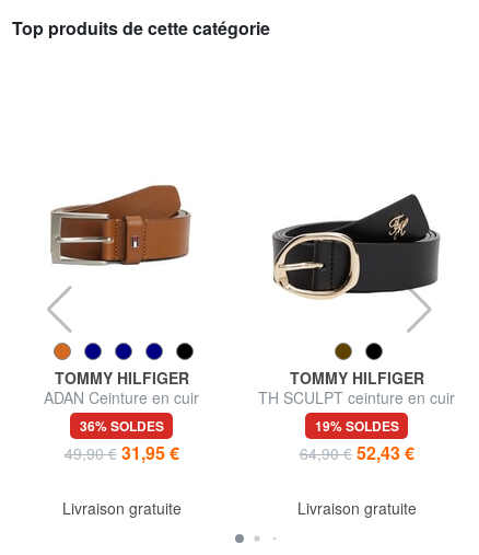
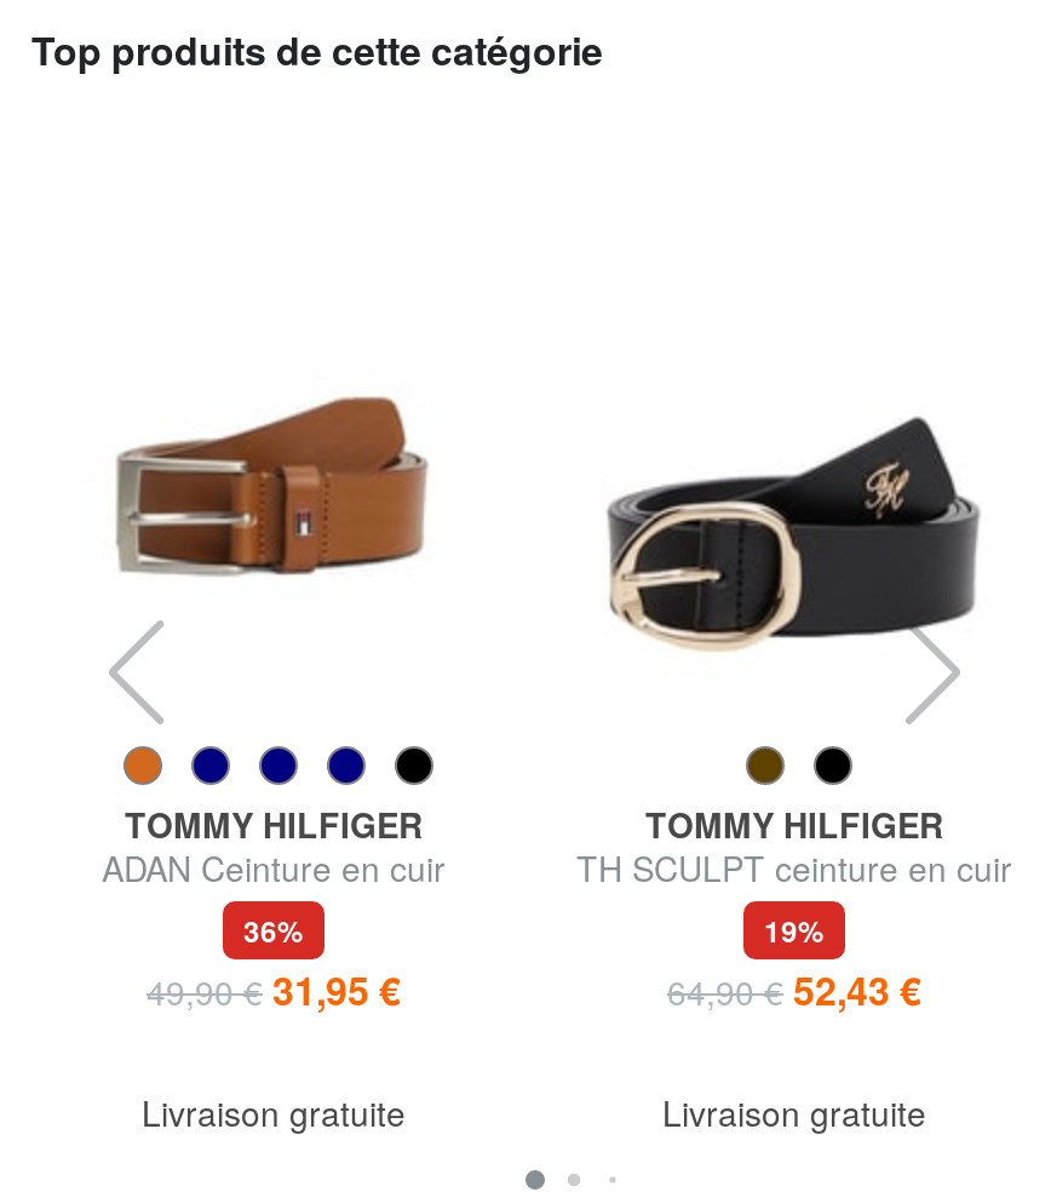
[79,415,163,435] 36% SOLDES -> [243,907,304,951] 36%
[314,415,399,435] 19% SOLDES -> [764,907,825,951] 19%

